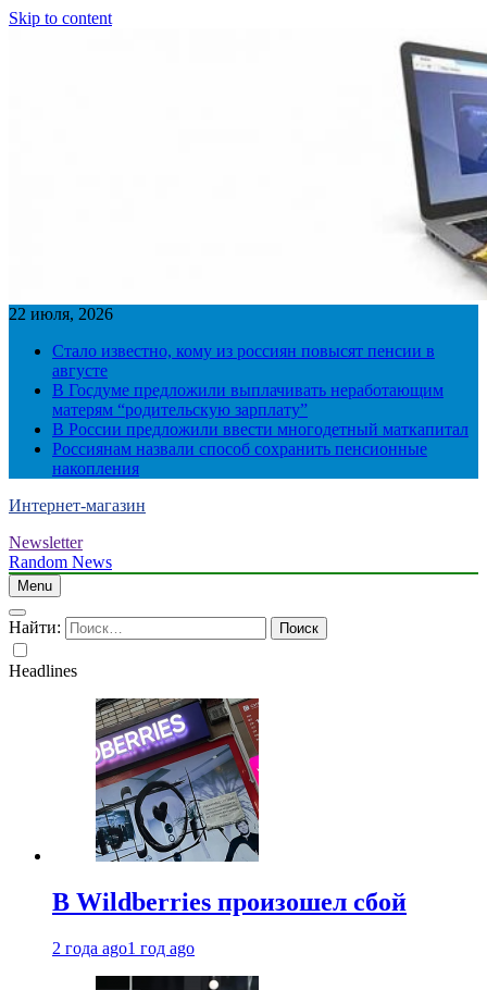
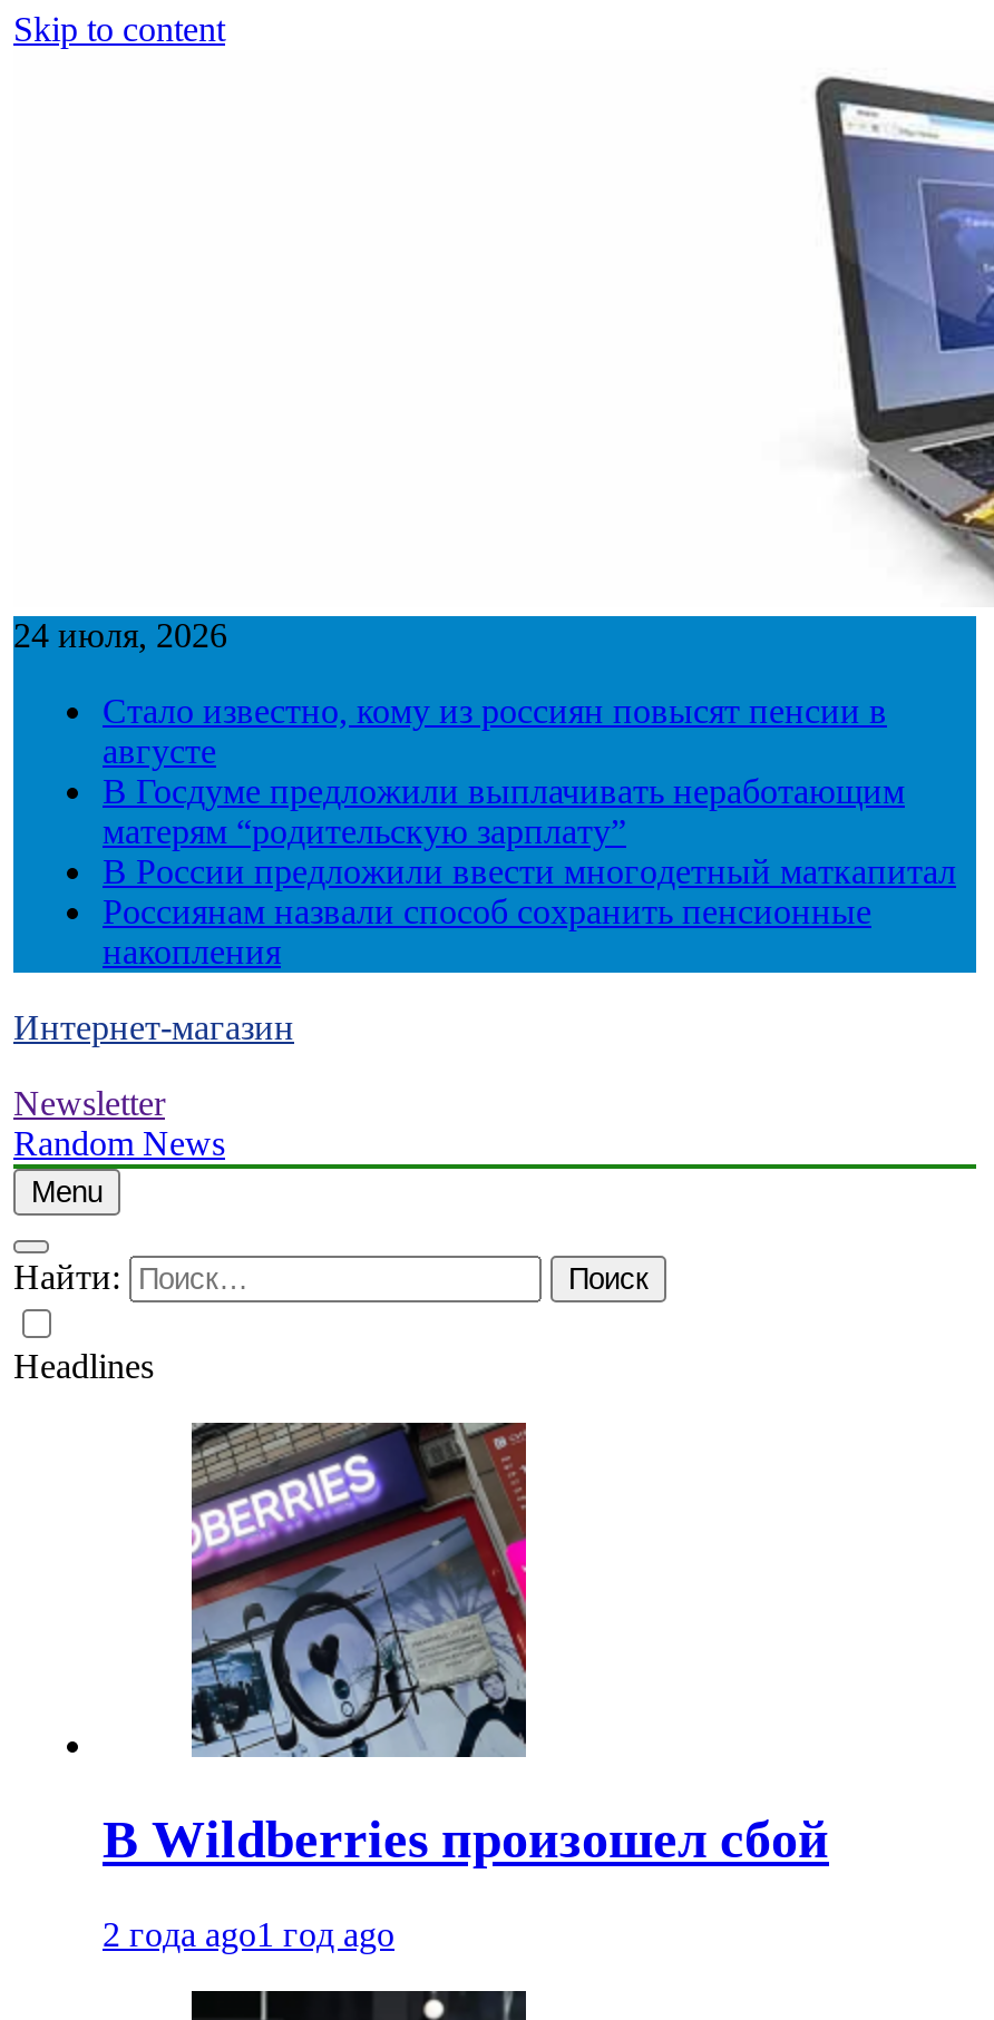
[9,305,113,323] 22 июля, 2026 -> [13,616,227,654] 24 июля, 2026

